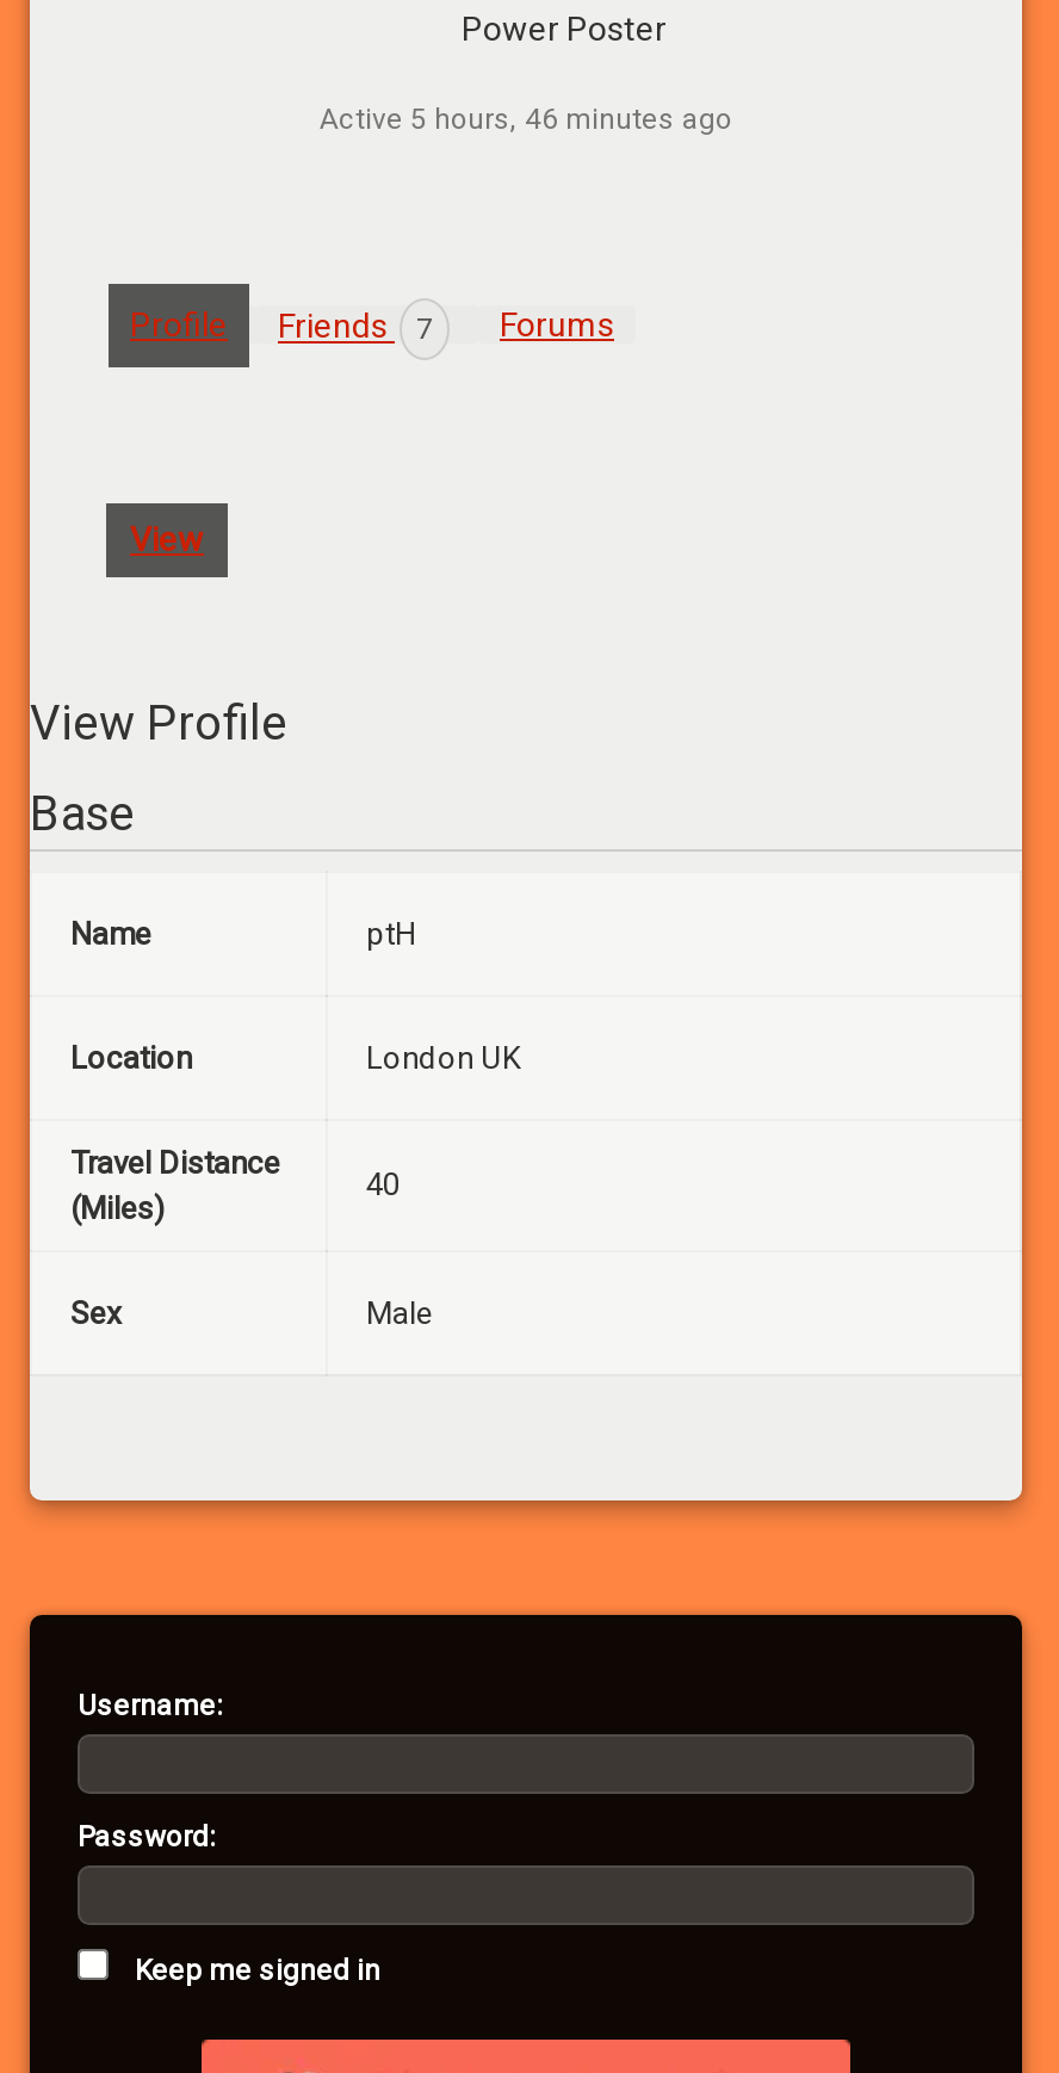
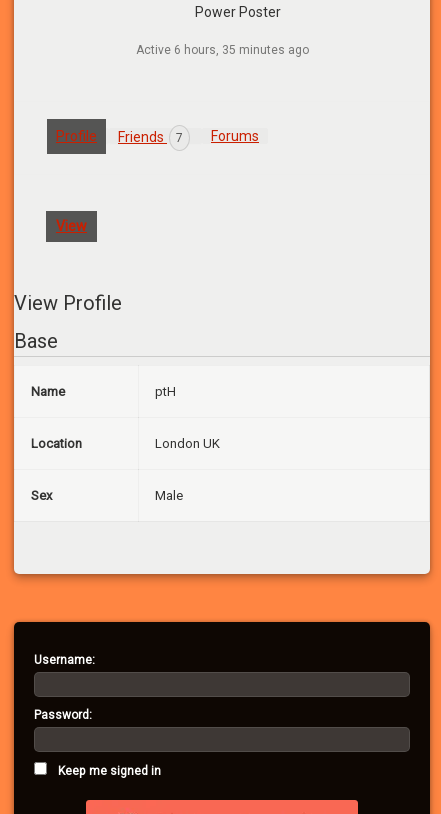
[320,102,732,135] Active 5 hours, 46 minutes ago -> [135,43,308,57] Active 6 hours, 35 minutes ago
[70,1144,280,1225] Travel Distance | (Miles) -> none
[366,1166,400,1201] 40 -> none

